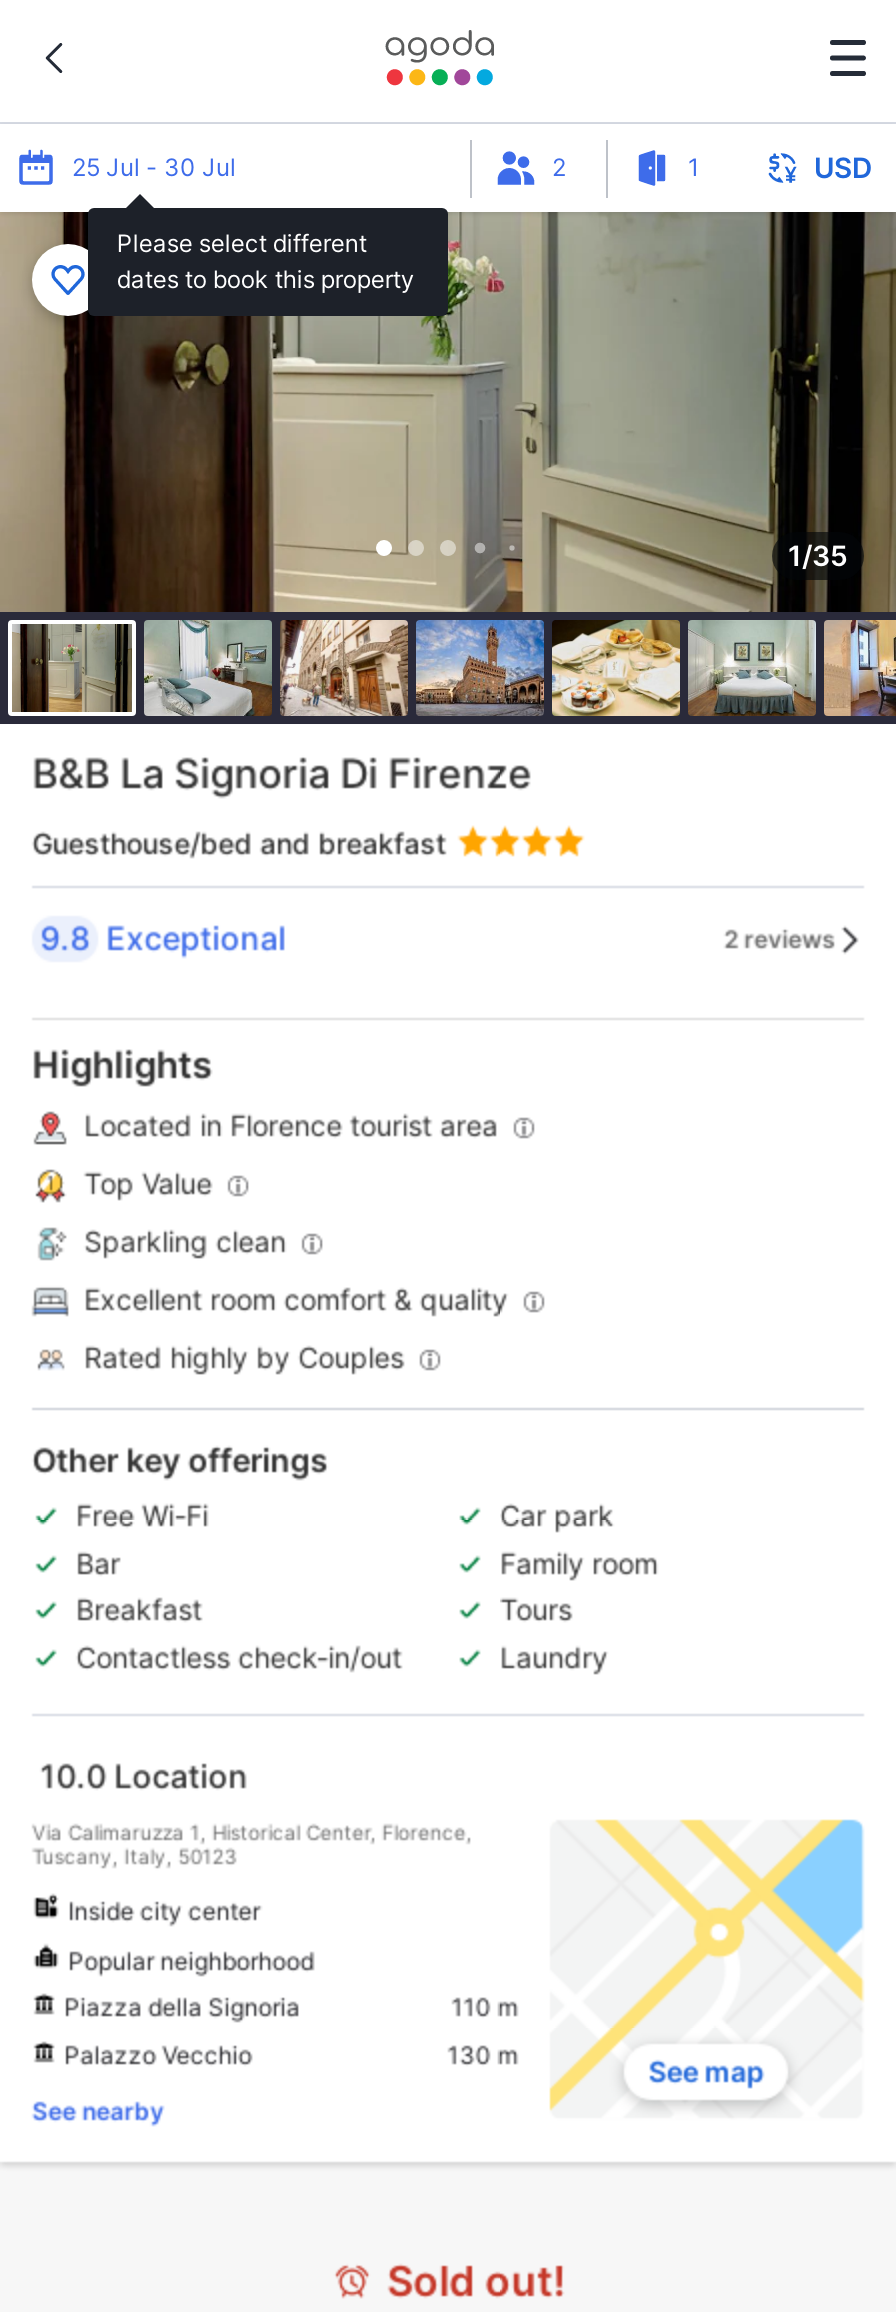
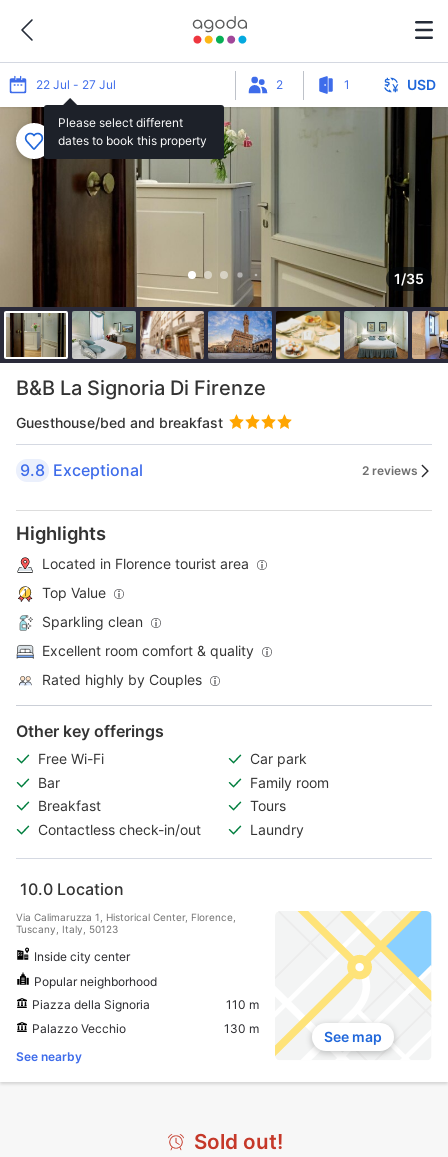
[72,152,236,182] 25 Jul - 30 Jul -> [36,77,116,92] 22 Jul - 27 Jul

